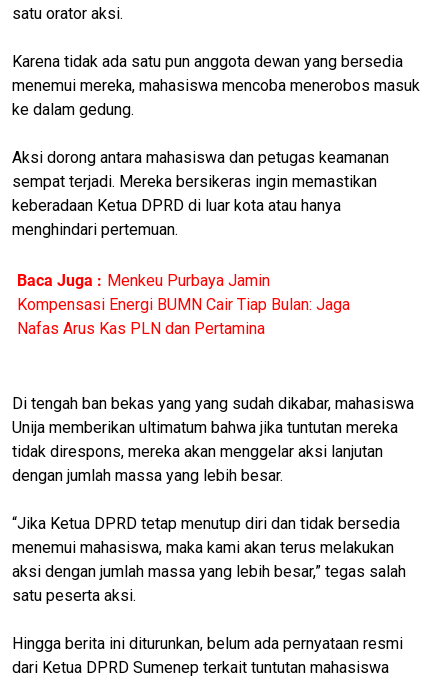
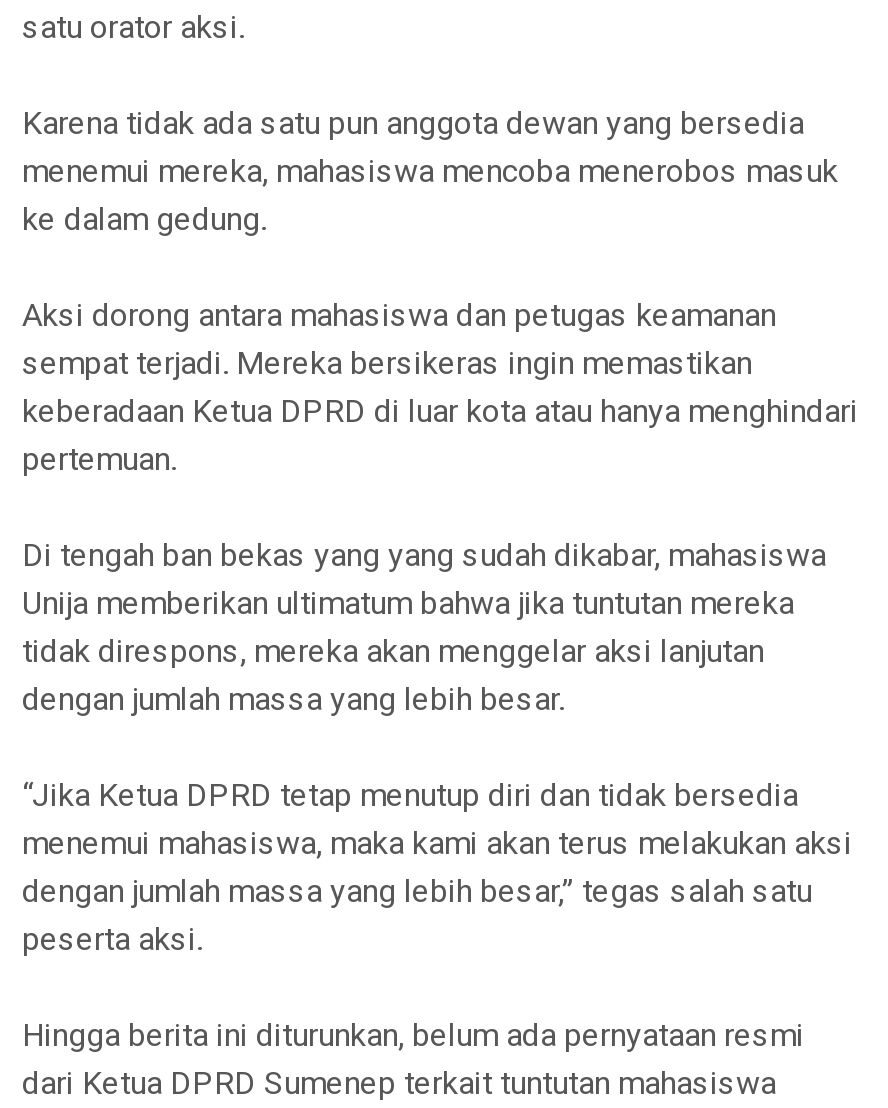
[12,196,350,338] keberadaan Ketua DPRD di luar kota atau hanya | menghindari pertemuan. | Baca Juga : Menkeu Purbaya Jamin | Kompensasi Energi BUMN Cair Tiap Bulan: Jaga | Nafas Arus Kas PLN dan Pertamina -> [22,392,858,478] keberadaan Ketua DPRD di luar kota atau hanya menghindari | pertemuan.

